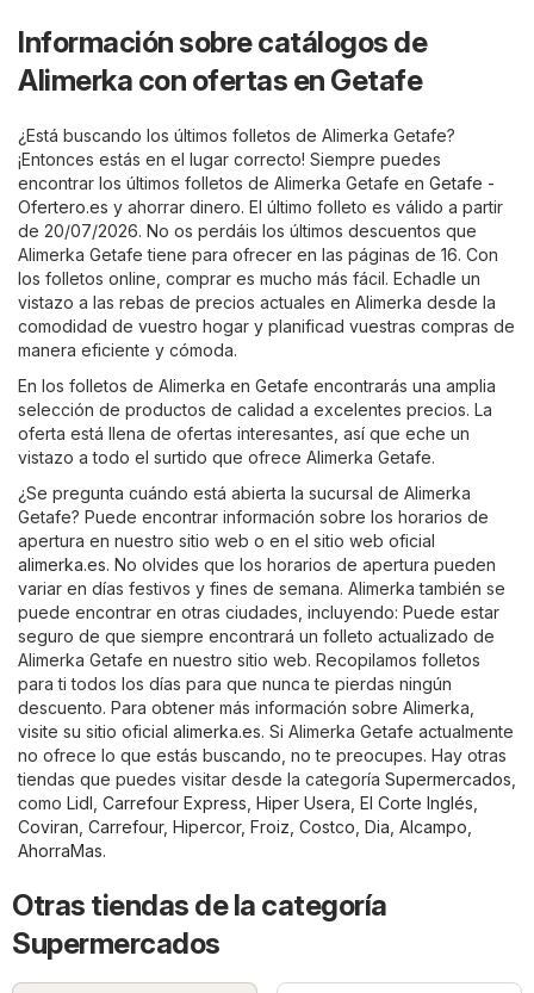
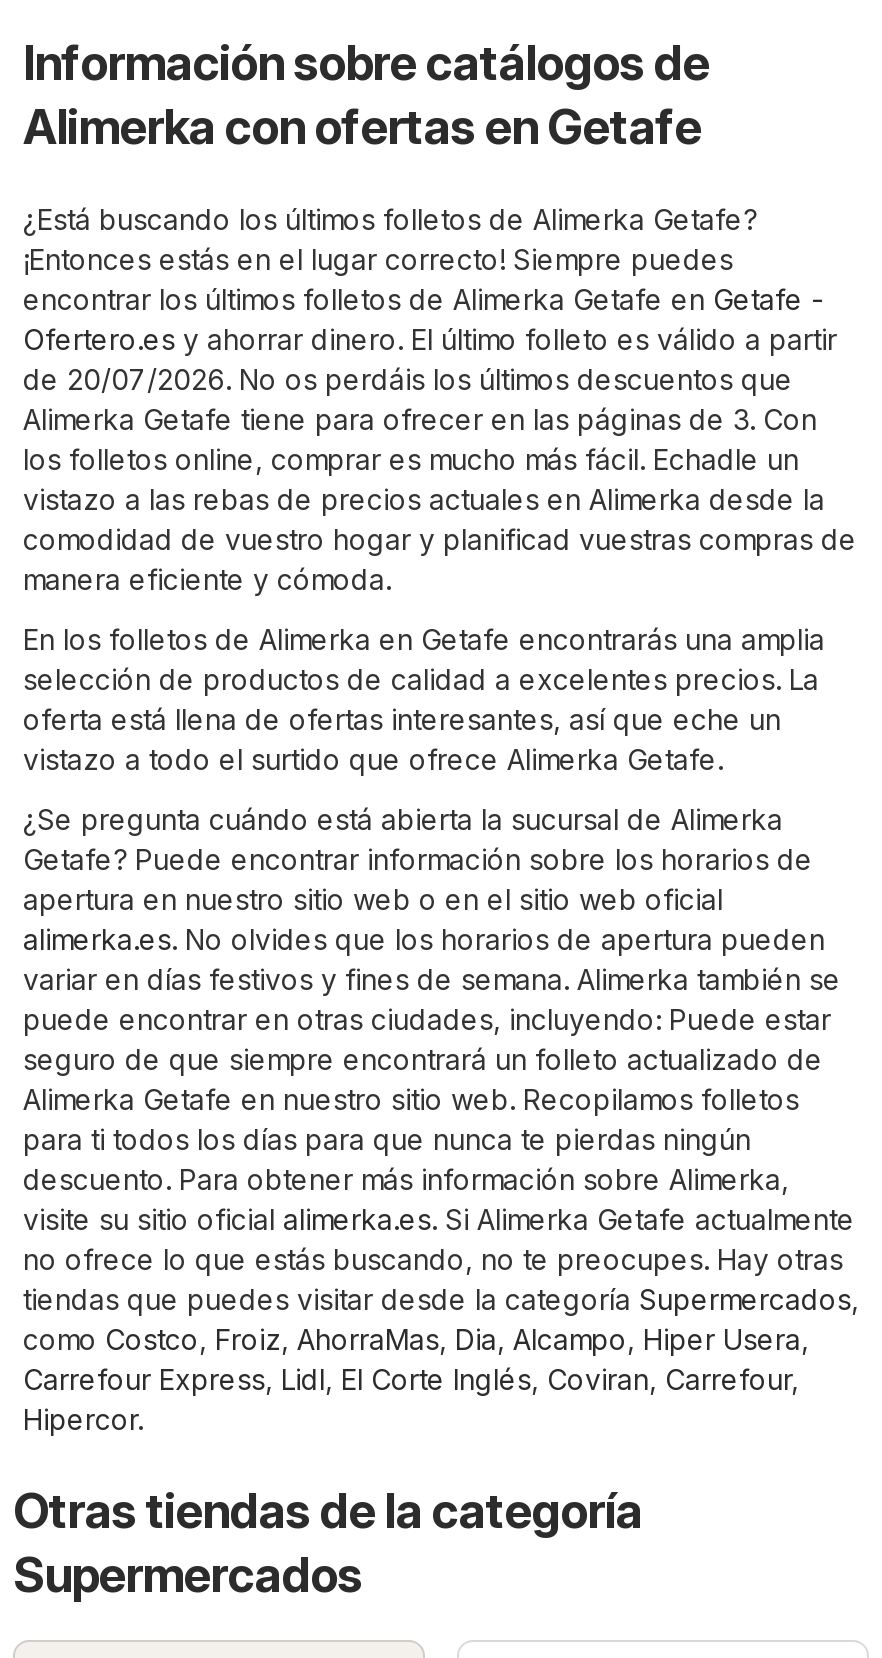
[18,244,498,264] Alimerka Getafe tiene para ofrecer en las páginas de 16. Con -> [23,402,817,436] Alimerka Getafe tiene para ofrecer en las páginas de 3. Con
[18,792,478,860] como Lidl, Carrefour Express, Hiper Usera, El Corte Inglés, | Coviran, Carrefour, Hipercor, Froiz, Costco, Dia, Alcampo, | AhorraMas. -> [23,1322,809,1436] como Costco, Froiz, AhorraMas, Dia, Alcampo, Hiper Usera, | Carrefour Express, Lidl, El Corte Inglés, Coviran, Carrefour, | Hipercor.

